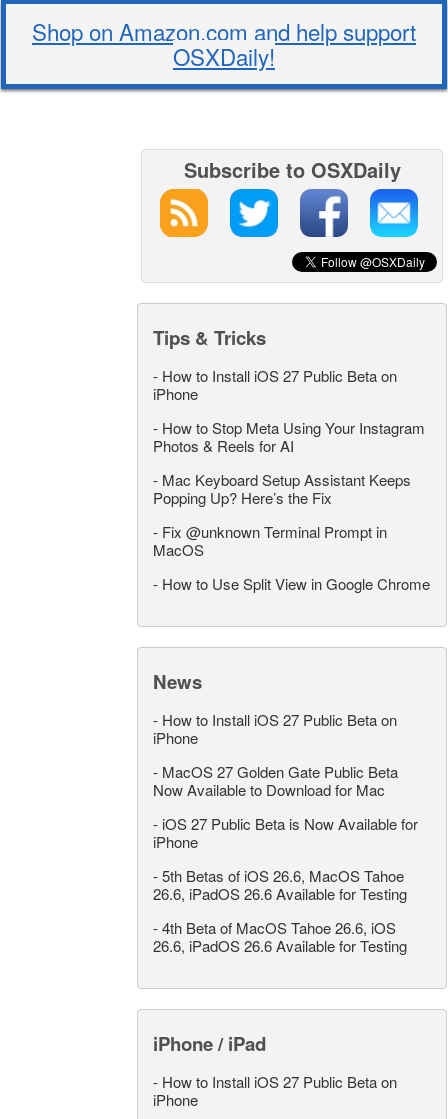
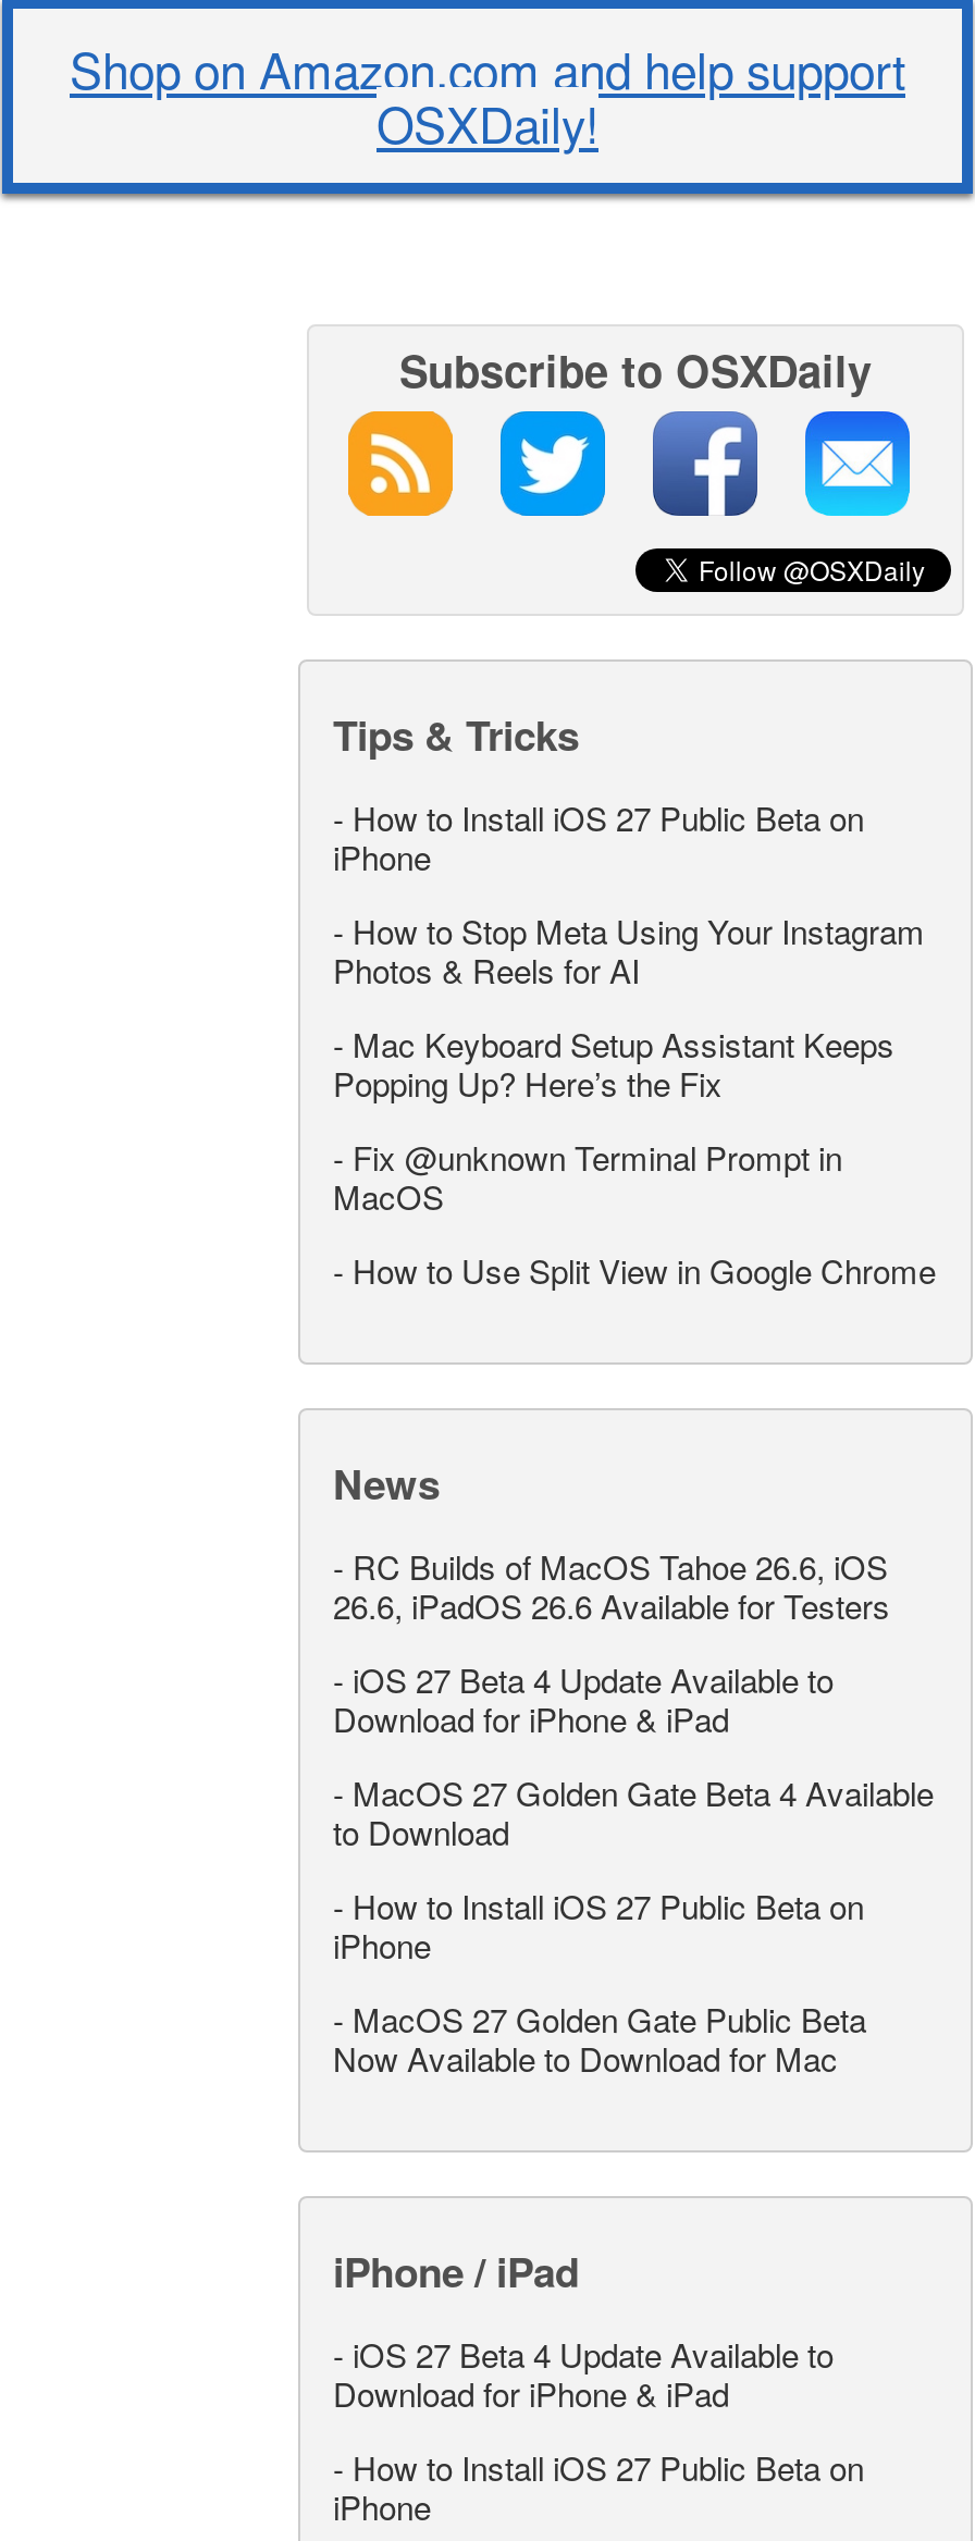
none -> [333,1543,934,1854] - RC Builds of MacOS Tahoe 26.6, iOS | 26.6, iPadOS 26.6 Available for Testers | - iOS 27 Beta 4 Update Available to | Download for iPhone & iPad | - MacOS 27 Golden Gate Beta 4 Available | to Download
moved [153,709,398,800] -> [333,1882,866,2080]: - How to Install iOS 27 Public Beta on | iPhone | - MacOS 27 Golden Gate Public Beta | Now Available to Download for Mac
[153,813,418,956] - iOS 27 Public Beta is Now Available for | iPhone | - 5th Betas of iOS 26.6, MacOS Tahoe | 26.6, iPadOS 26.6 Available for Testing | - 4th Beta of MacOS Tahoe 26.6, iOS | 26.6, iPadOS 26.6 Available for Testing -> none
none -> [333,2331,834,2415] - iOS 27 Beta 4 Update Available to | Download for iPhone & iPad

